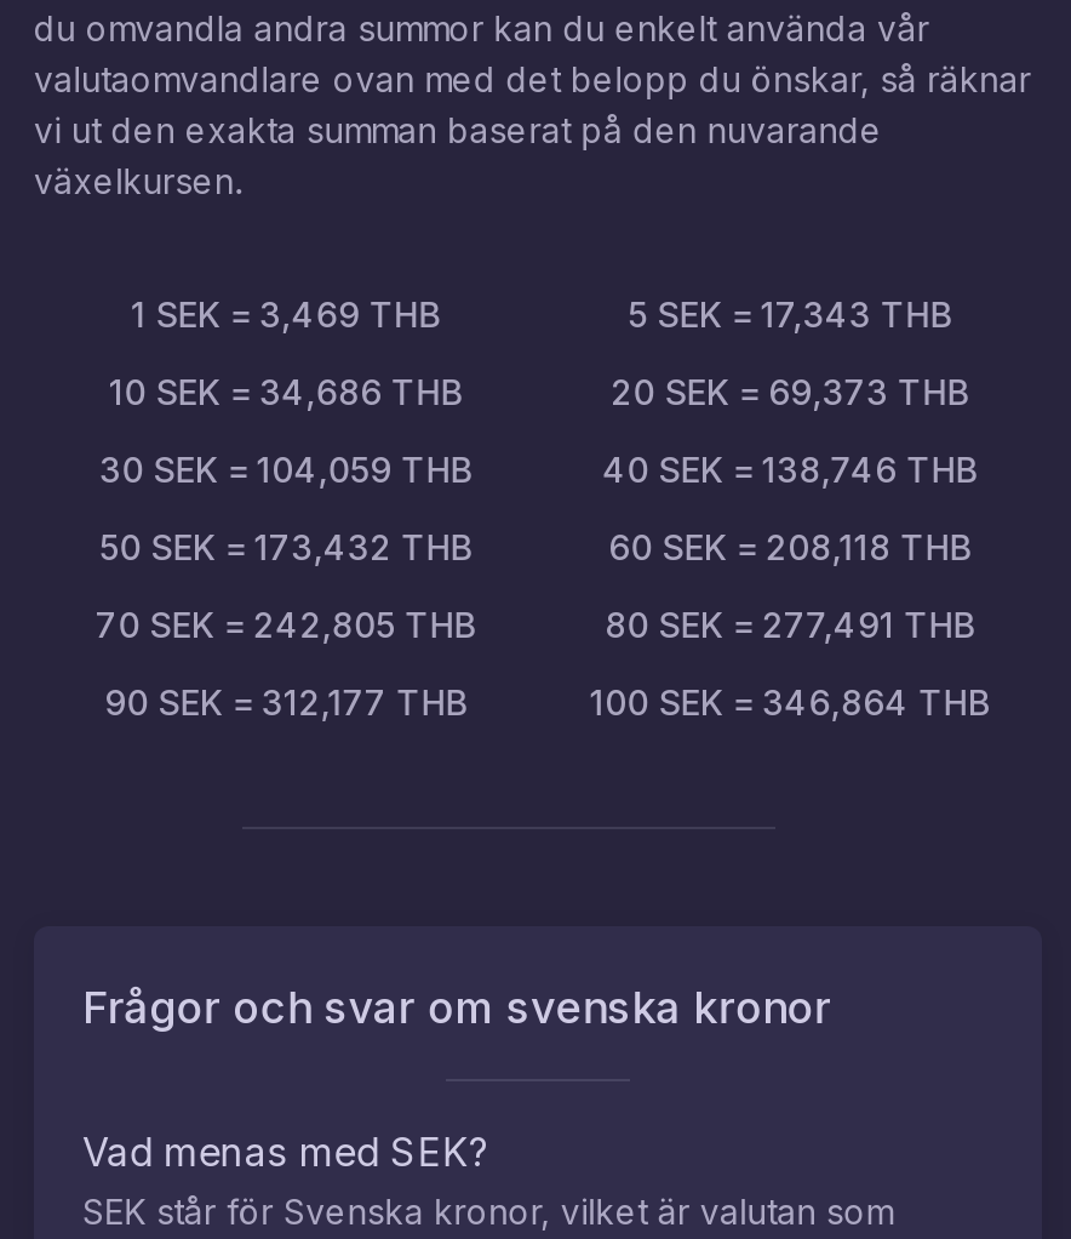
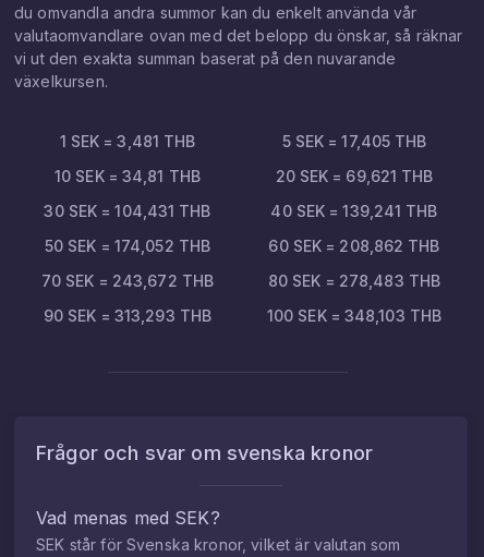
[131,293,441,335] 1 SEK = 3,469 THB -> [60,132,196,150] 1 SEK = 3,481 THB
[628,293,952,335] 5 SEK = 17,343 THB -> [282,132,427,150] 5 SEK = 17,405 THB
[109,371,463,412] 10 SEK = 34,686 THB -> [55,167,200,185] 10 SEK = 34,81 THB
[611,371,969,412] 20 SEK = 69,373 THB -> [275,167,433,185] 20 SEK = 69,621 THB
[99,449,472,490] 30 SEK = 104,059 THB -> [44,202,211,220] 30 SEK = 104,431 THB
[602,449,978,490] 40 SEK = 138,746 THB -> [271,202,438,220] 40 SEK = 139,241 THB
[99,526,472,567] 50 SEK = 173,432 THB -> [45,237,210,255] 50 SEK = 174,052 THB
[608,526,972,567] 60 SEK = 208,118 THB -> [269,237,440,255] 60 SEK = 208,862 THB
[96,604,476,645] 70 SEK = 242,805 THB -> [41,271,214,290] 70 SEK = 243,672 THB
[605,604,975,645] 80 SEK = 277,491 THB -> [268,271,440,290] 80 SEK = 278,483 THB
[104,681,468,723] 90 SEK = 312,177 THB -> [44,306,211,325] 90 SEK = 313,293 THB
[590,681,990,723] 100 SEK = 346,864 THB -> [267,306,442,325] 100 SEK = 348,103 THB

